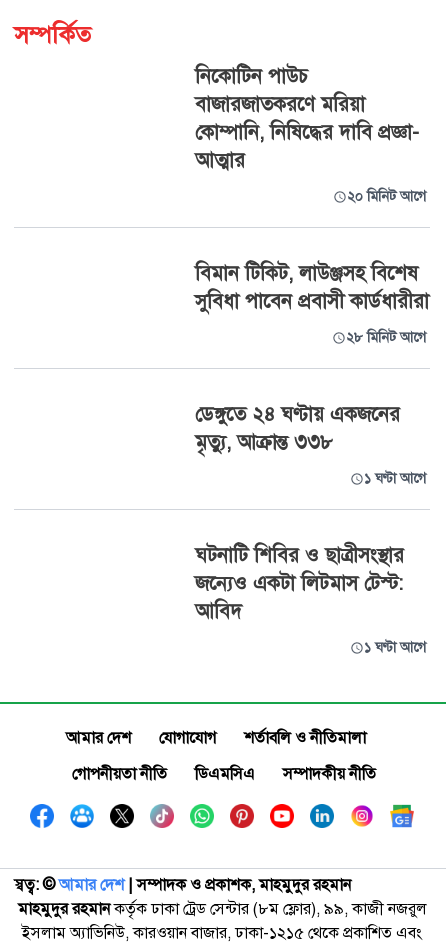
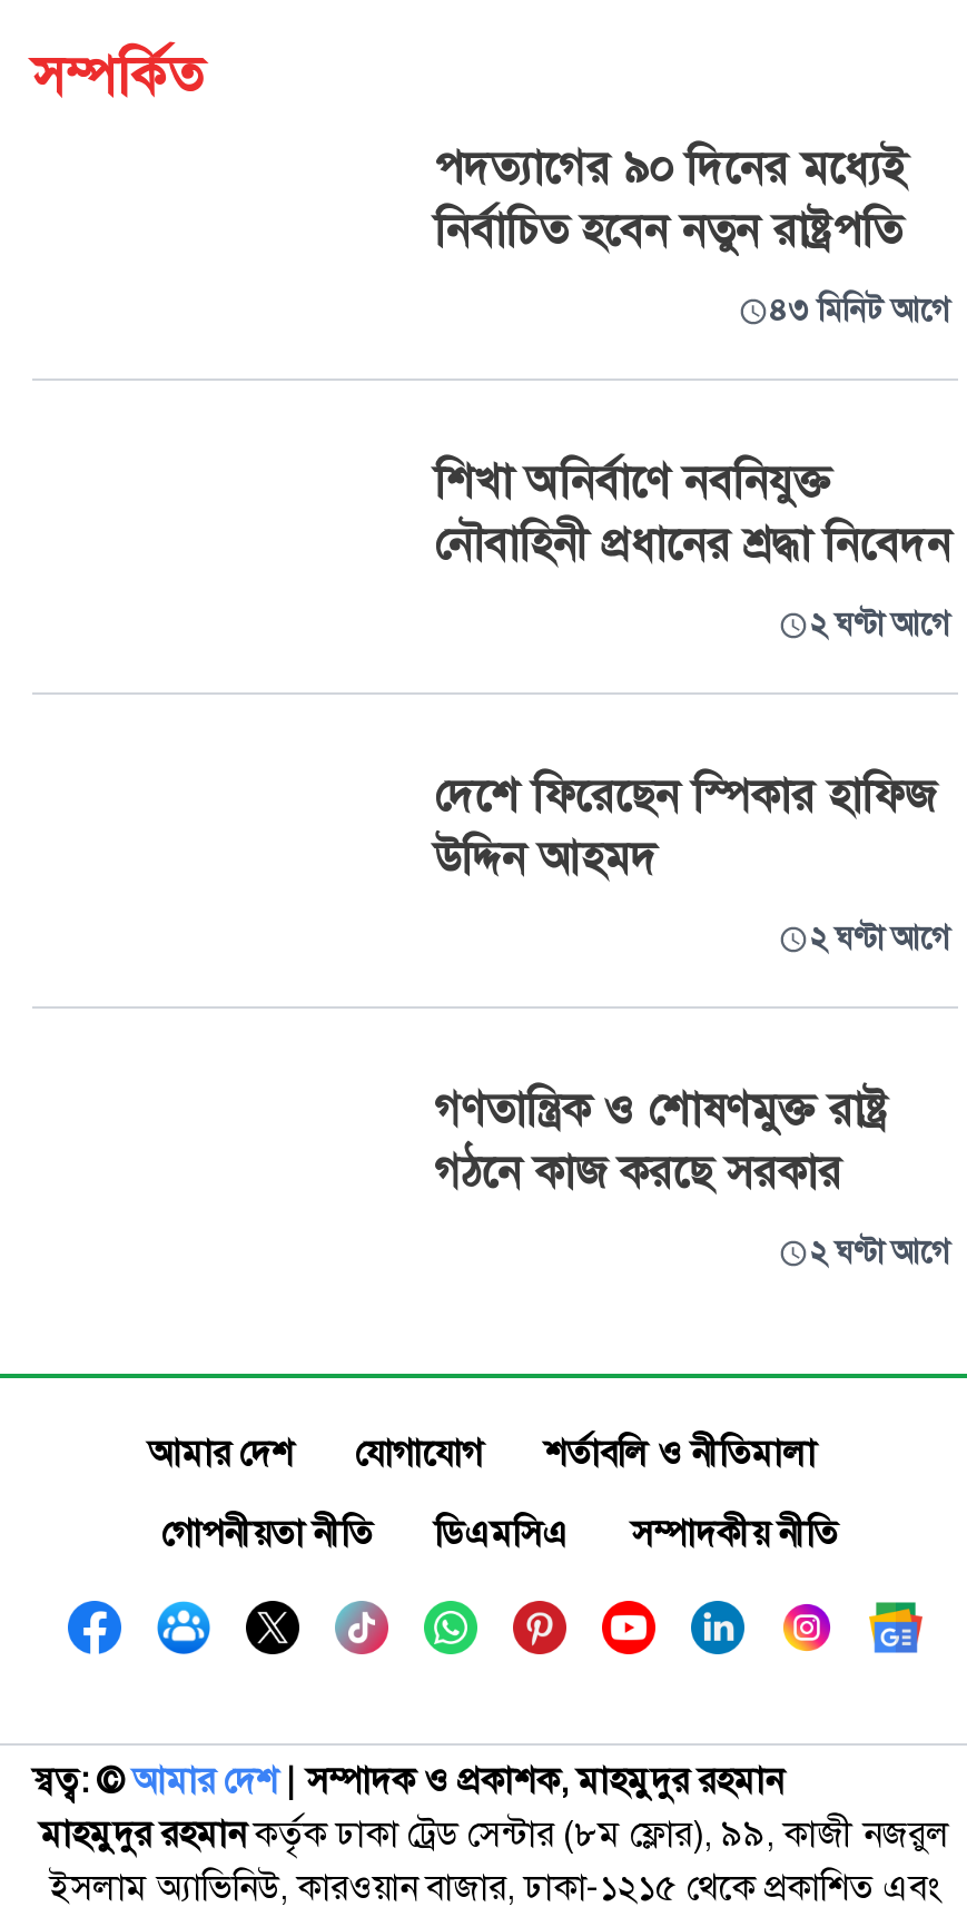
[195,64,419,173] নিকোটিন পাউচ | বাজারজাতকরণে মরিয়া | কোম্পানি, নিষিদ্ধের দাবি প্রজ্ঞা- | আত্মার -> [435,140,906,258] পদত্যাগের ৯০ দিনের মধ্যেই | নির্বাচিত হবেন নতুন রাষ্ট্রপতি
[347,188,426,205] ২০ মিনিট আগে -> [769,291,949,329] ৪৩ মিনিট আগে
[195,261,429,314] বিমান টিকিট, লাউঞ্জসহ বিশেষ | সুবিধা পাবেন প্রবাসী কার্ডধারীরা -> [435,454,951,572] শিখা অনির্বাণে নবনিযুক্ত | নৌবাহিনী প্রধানের শ্রদ্ধা নিবেদন
[346,329,426,346] ২৮ মিনিট আগে -> [809,605,949,643] ২ ঘণ্টা আগে
[195,402,400,455] ডেঙ্গুতে ২৪ ঘণ্টায় একজনের | মৃত্যু, আক্রান্ত ৩৩৮ -> [435,768,935,886] দেশে ফিরেছেন স্পিকার হাফিজ | উদ্দিন আহমদ
[364,470,426,487] ১ ঘণ্টা আগে -> [809,919,949,957] ২ ঘণ্টা আগে
[195,543,404,624] ঘটনাটি শিবির ও ছাত্রীসংস্থার | জন্যেও একটা লিটমাস টেস্ট: | আবিদ -> [435,1082,889,1200] গণতান্ত্রিক ও শোষণমুক্ত রাষ্ট্র | গঠনে কাজ করছে সরকার
[364,639,426,656] ১ ঘণ্টা আগে -> [809,1233,949,1271] ২ ঘণ্টা আগে

